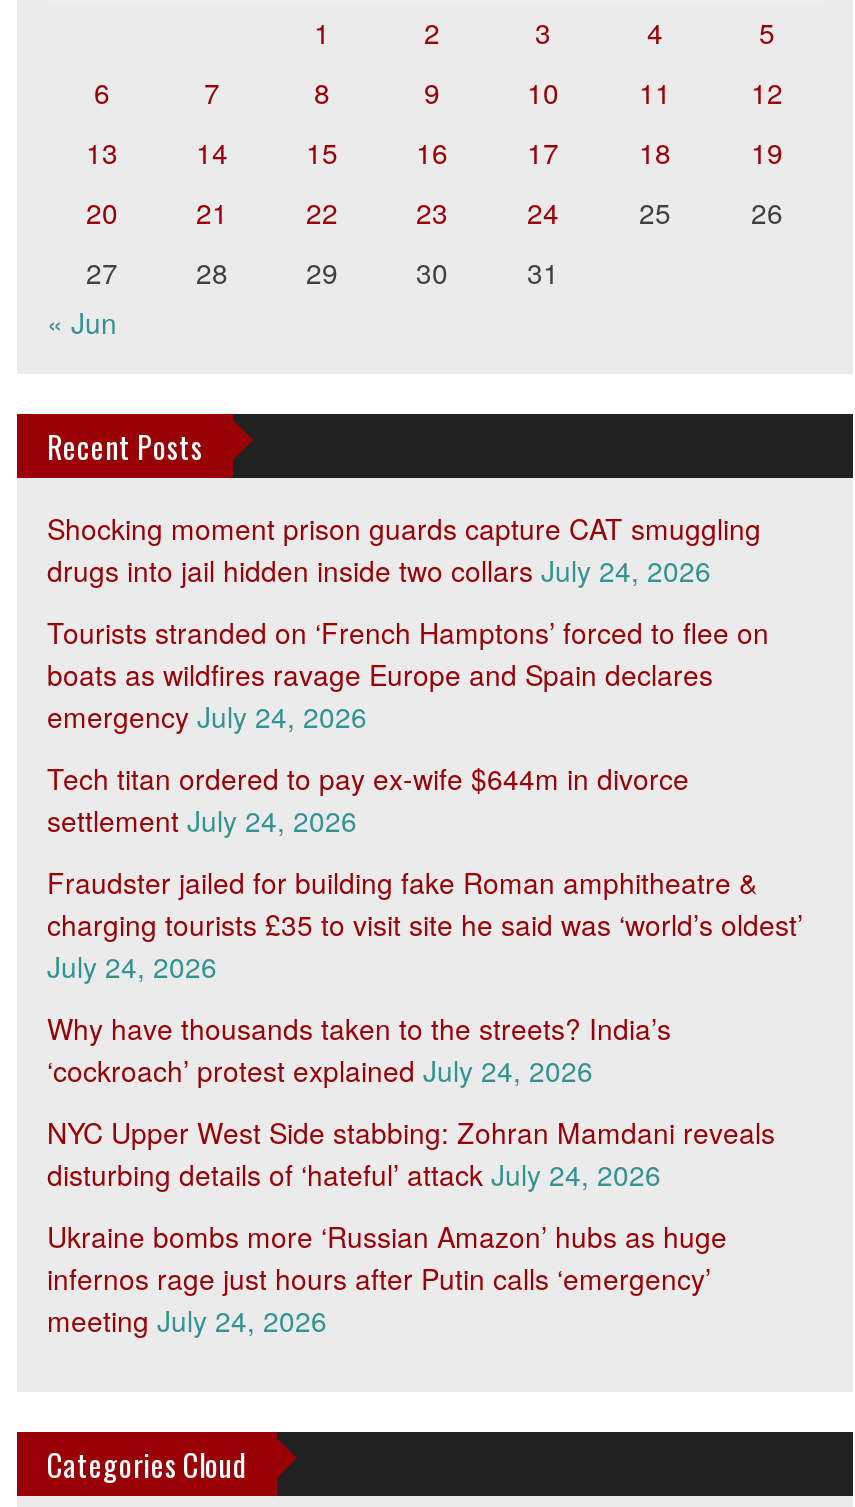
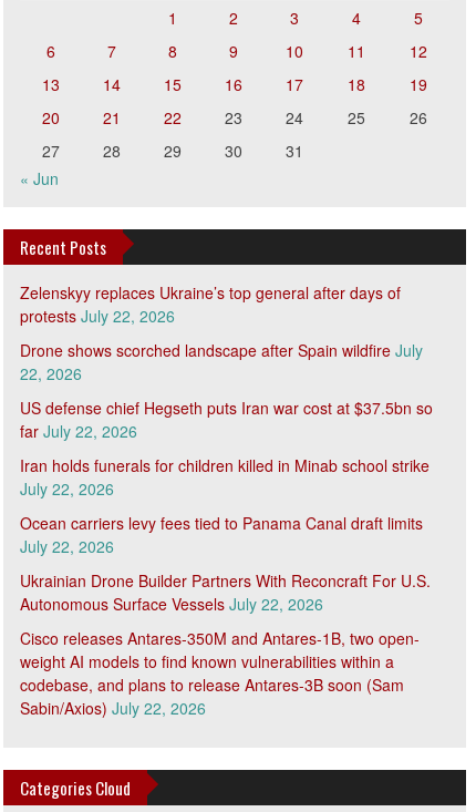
[47,508,761,590] Shocking moment prison guards capture CAT smuggling | drugs into jail hidden inside two collars July 24, 2026 -> [20,281,401,327] Zelenskyy replaces Ukraine’s top general after days of | protests July 22, 2026
[47,612,769,736] Tourists stranded on ‘French Hamptons’ forced to flee on | boats as wildfires ravage Europe and Spain declares | emergency July 24, 2026 -> [20,339,423,384] Drone shows scorched landscape after Spain wildfire July | 22, 2026
[47,758,689,840] Tech titan ordered to pay ex-wife $644m in divorce | settlement July 24, 2026 -> [20,397,433,442] US defense chief Hegseth puts Iran war cost at $37.5bn so | far July 22, 2026
[47,862,803,986] Fraudster jailed for building fake Roman amphitheatre & | charging tourists £35 to visit site he said was ‘world’s oldest’ | July 24, 2026 -> [20,454,430,500] Iran holds funerals for children killed in Minab school strike | July 22, 2026
[47,1008,671,1090] Why have thousands taken to the streets? India’s | ‘cockroach’ protest explained July 24, 2026 -> [20,512,423,557] Ocean carriers levy fees tied to Panama Canal draft limits | July 22, 2026
[47,1112,775,1194] NYC Upper West Side stabbing: Zohran Mamdani reveals | disturbing details of ‘hateful’ attack July 24, 2026 -> [20,569,431,615] Ukrainian Drone Builder Partners With Reconcraft For U.S. | Autonomous Surface Vessels July 22, 2026
[47,1216,727,1340] Ukraine bombs more ‘Russian Amazon’ hubs as huge | infernos rage just hours after Putin calls ‘emergency’ | meeting July 24, 2026 -> [20,627,420,719] Cisco releases Antares-350M and Antares-1B, two open- | weight AI models to find known vulnerabilities within a | codebase, and plans to release Antares-3B soon (Sam | Sabin/Axios) July 22, 2026

